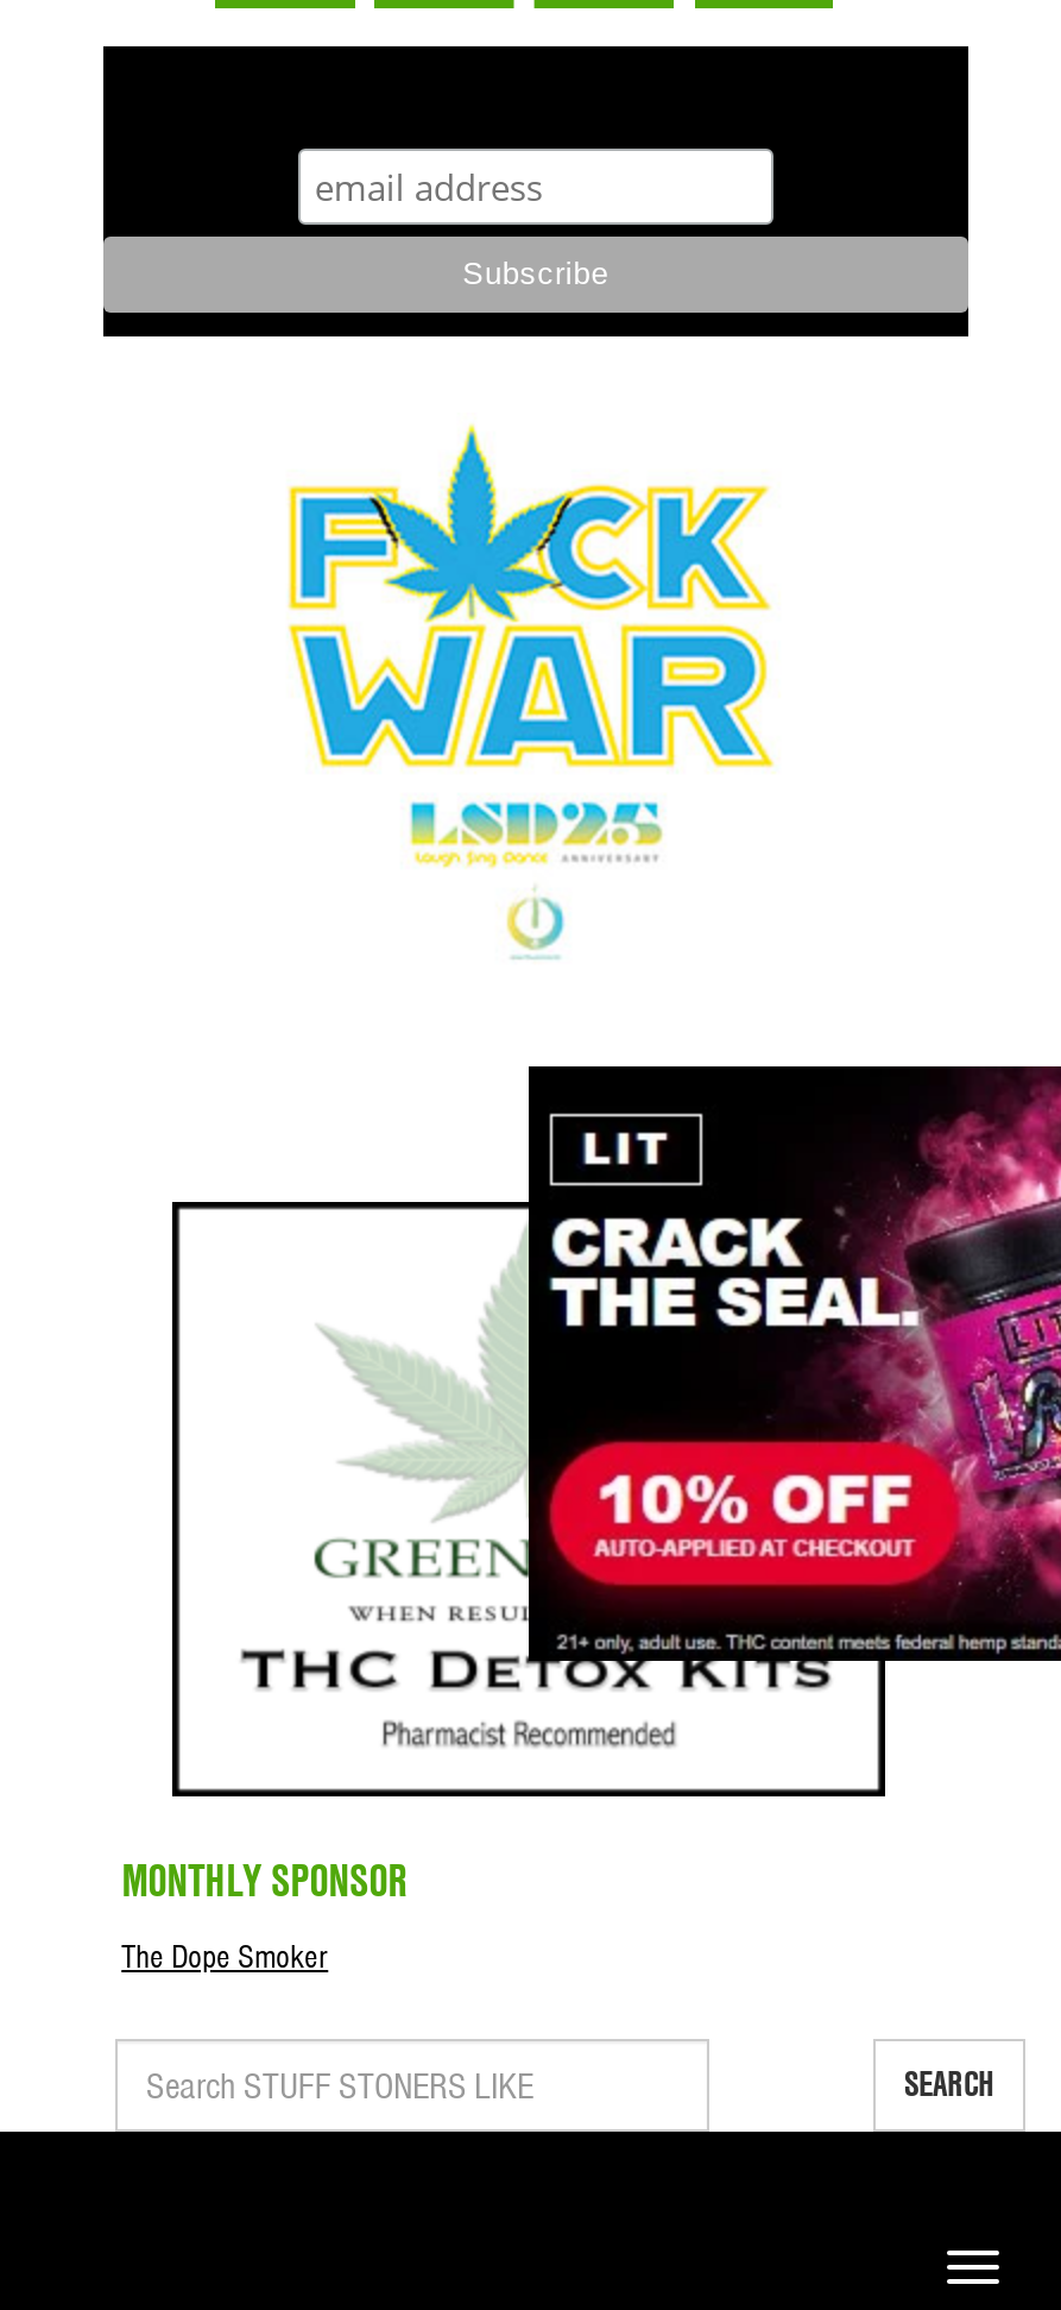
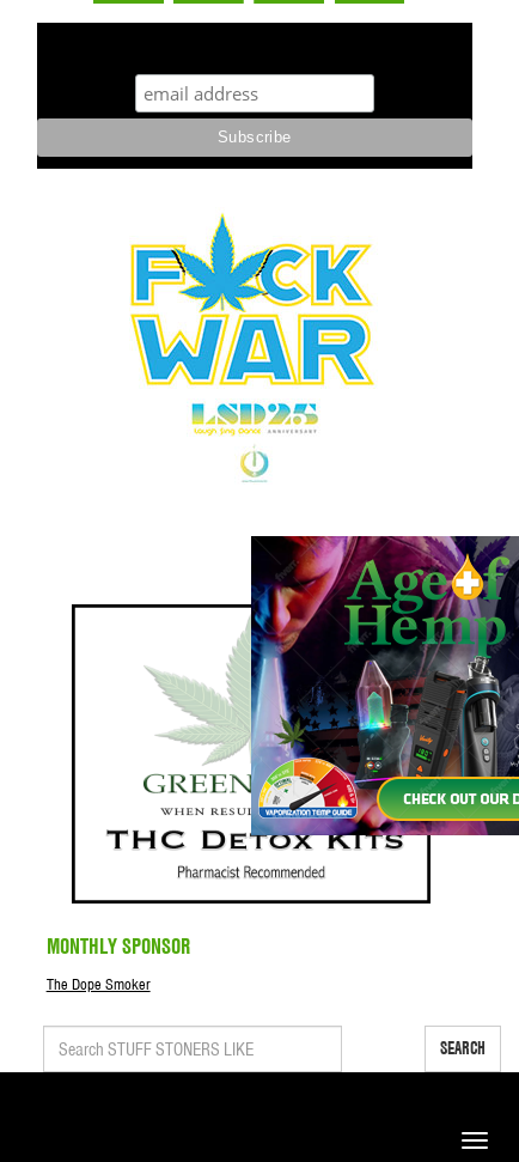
[526,1064,1054,1663] [image] -> [250,535,515,836] [image]

